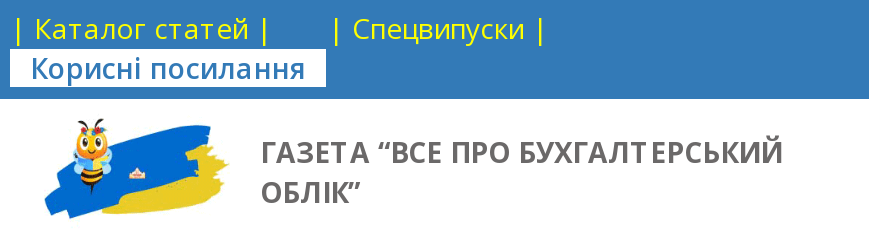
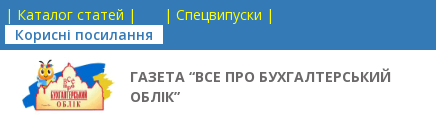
[68,125,208,219] [image] -> [34,62,105,112] [image]

